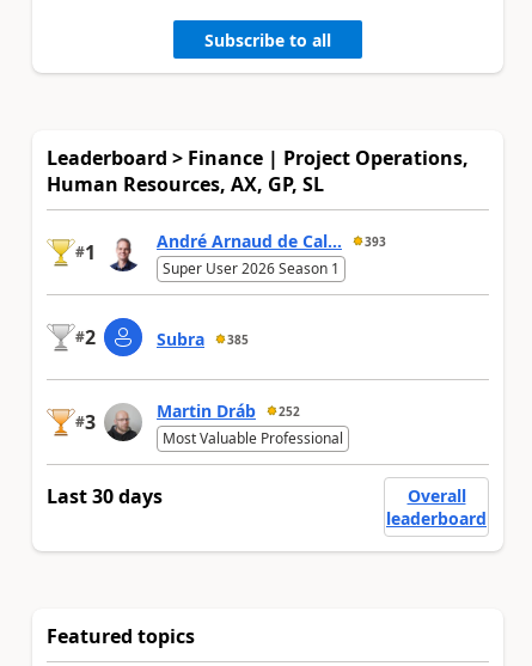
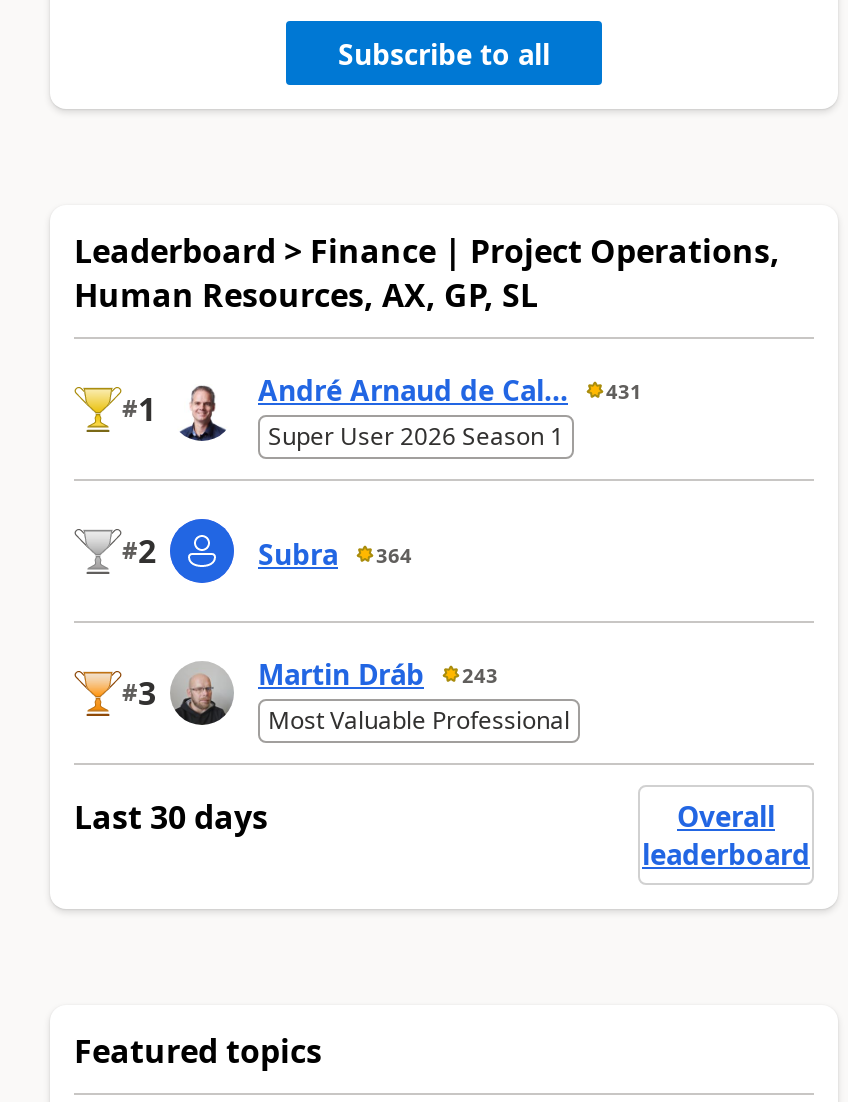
[157,230,386,253] André Arnaud de Cal... 393 -> [258,372,642,410] André Arnaud de Cal... 431
[157,328,249,351] Subra 385 -> [258,536,412,574] Subra 364
[157,400,300,423] Martin Dráb 252 -> [258,656,498,694] Martin Dráb 243

